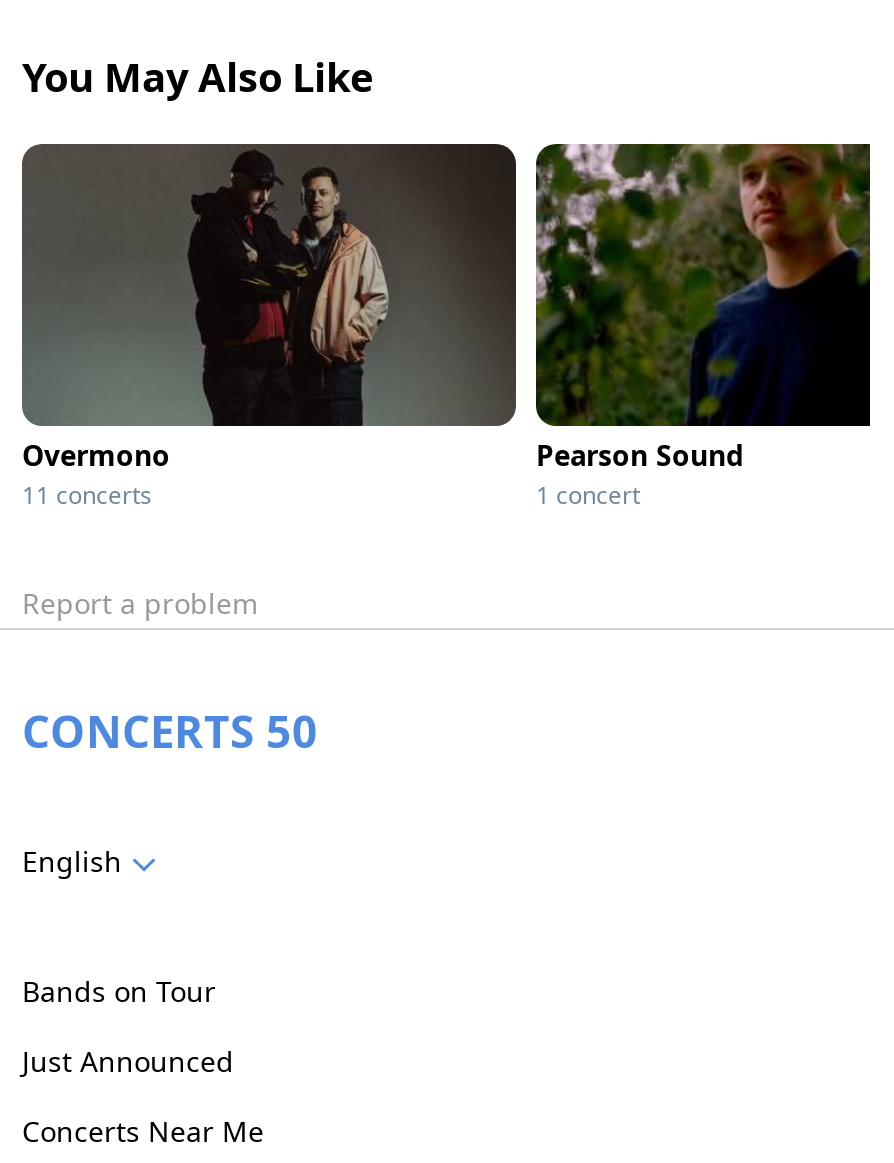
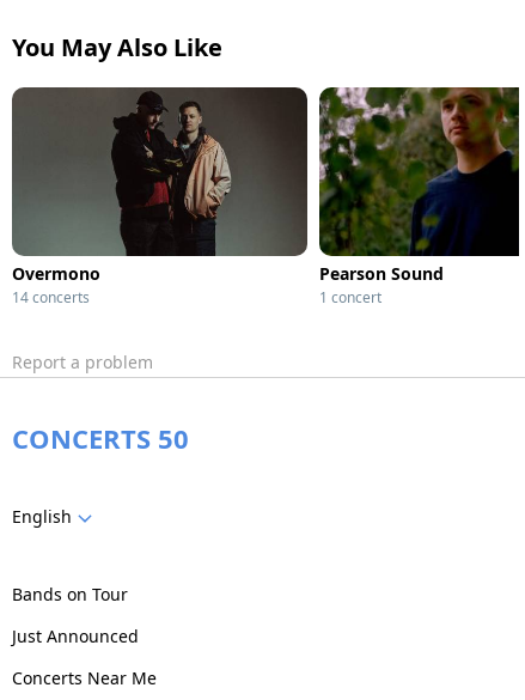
[22,478,152,512] 11 concerts -> [12,287,90,308] 14 concerts

